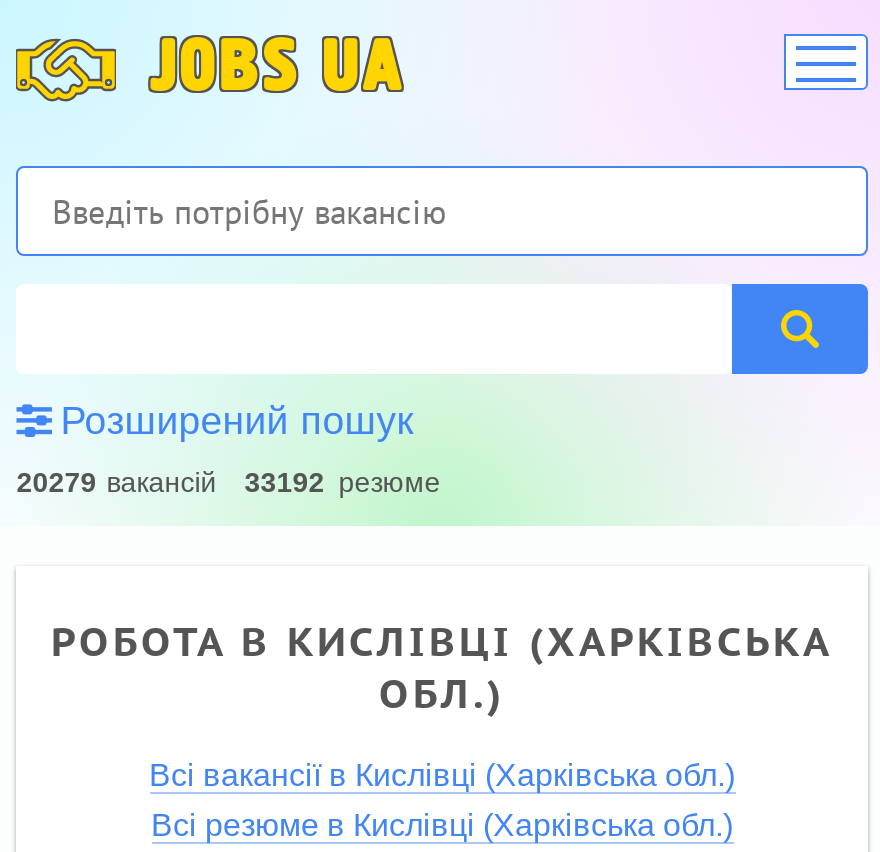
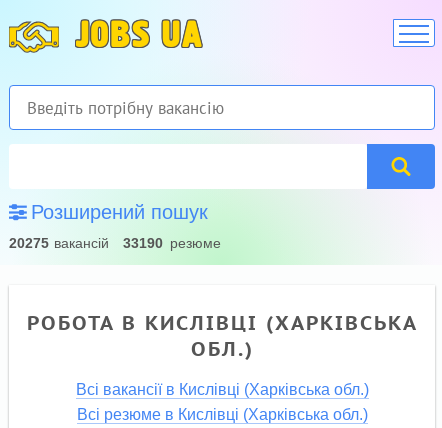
[16,466,216,498] 20279 вакансій -> [9,235,109,251] 20275 вакансій
[244,466,440,498] 33192 резюме -> [123,235,221,251] 33190 резюме

